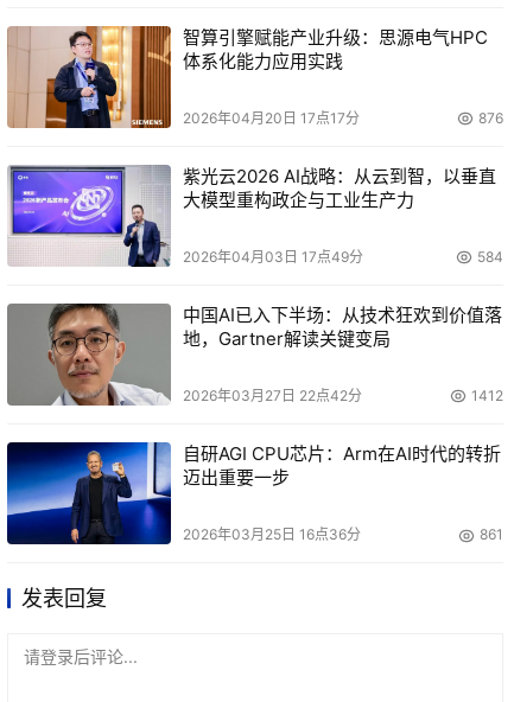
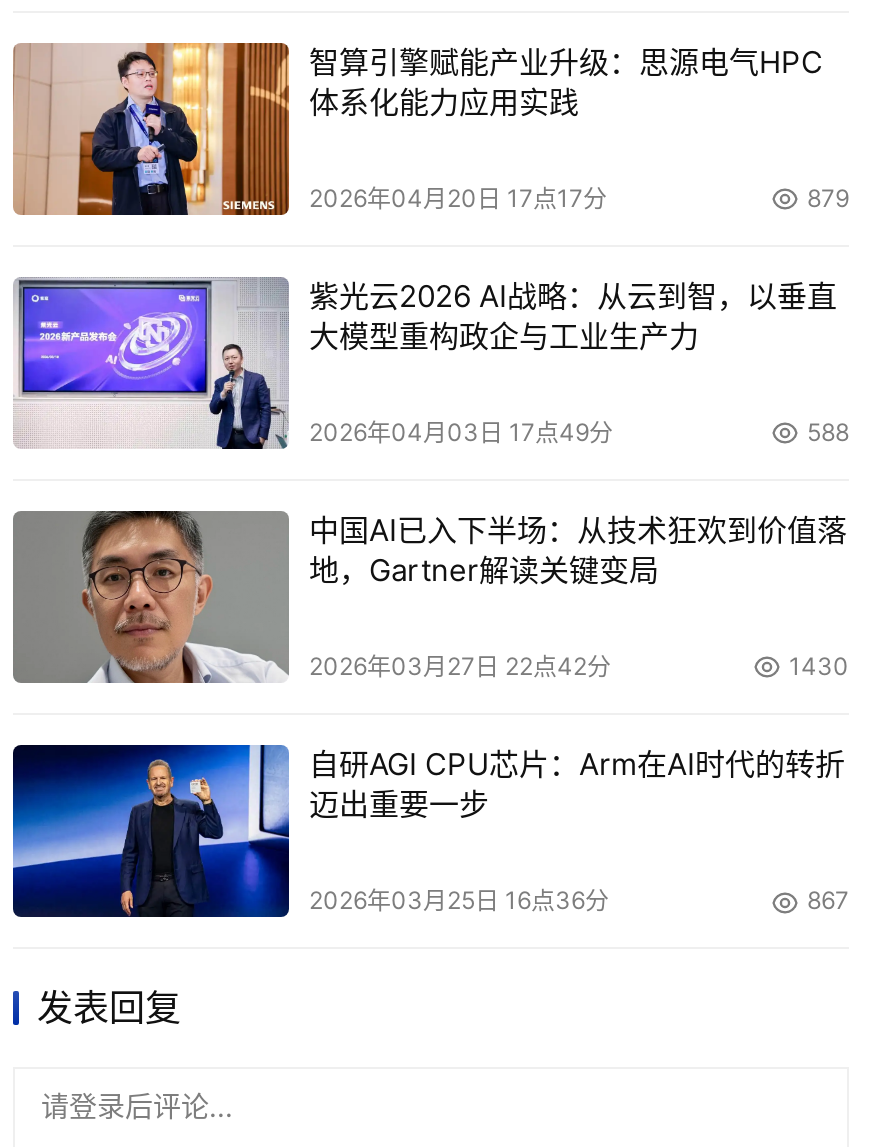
[478,109,503,127] 876 -> [807,183,849,213] 879
[477,248,503,266] 584 -> [807,417,849,447] 588
[471,387,503,405] 1412 -> [789,651,849,681] 1430
[480,526,503,544] 861 -> [807,886,849,916] 867

